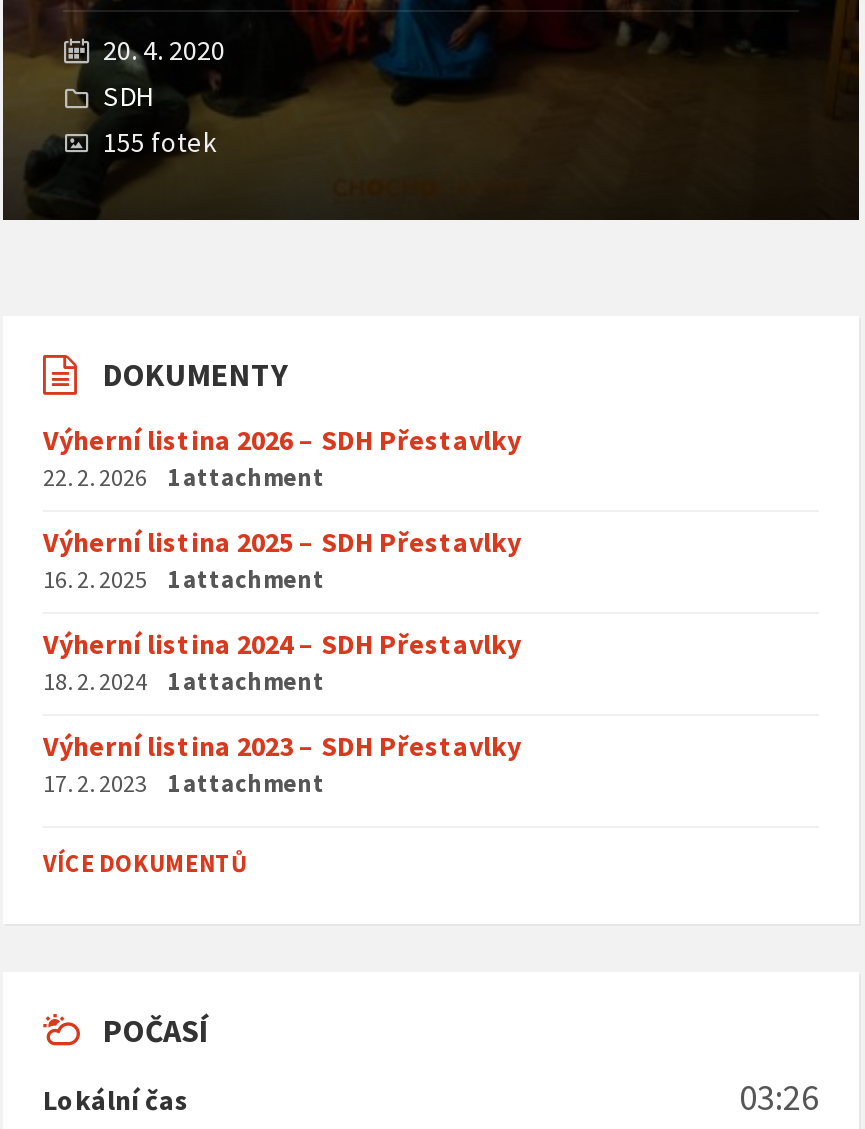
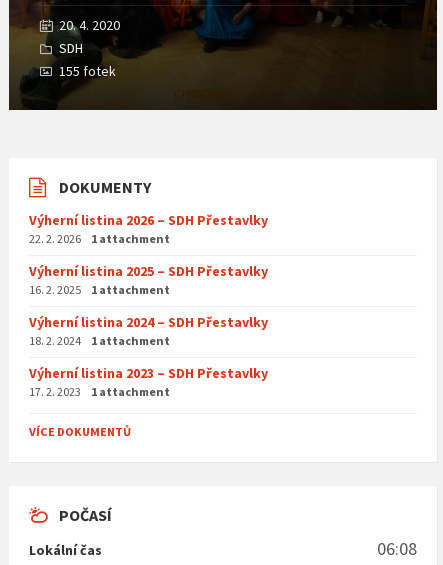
[739,1074,819,1120] 03:26 -> [377,537,417,560] 06:08

